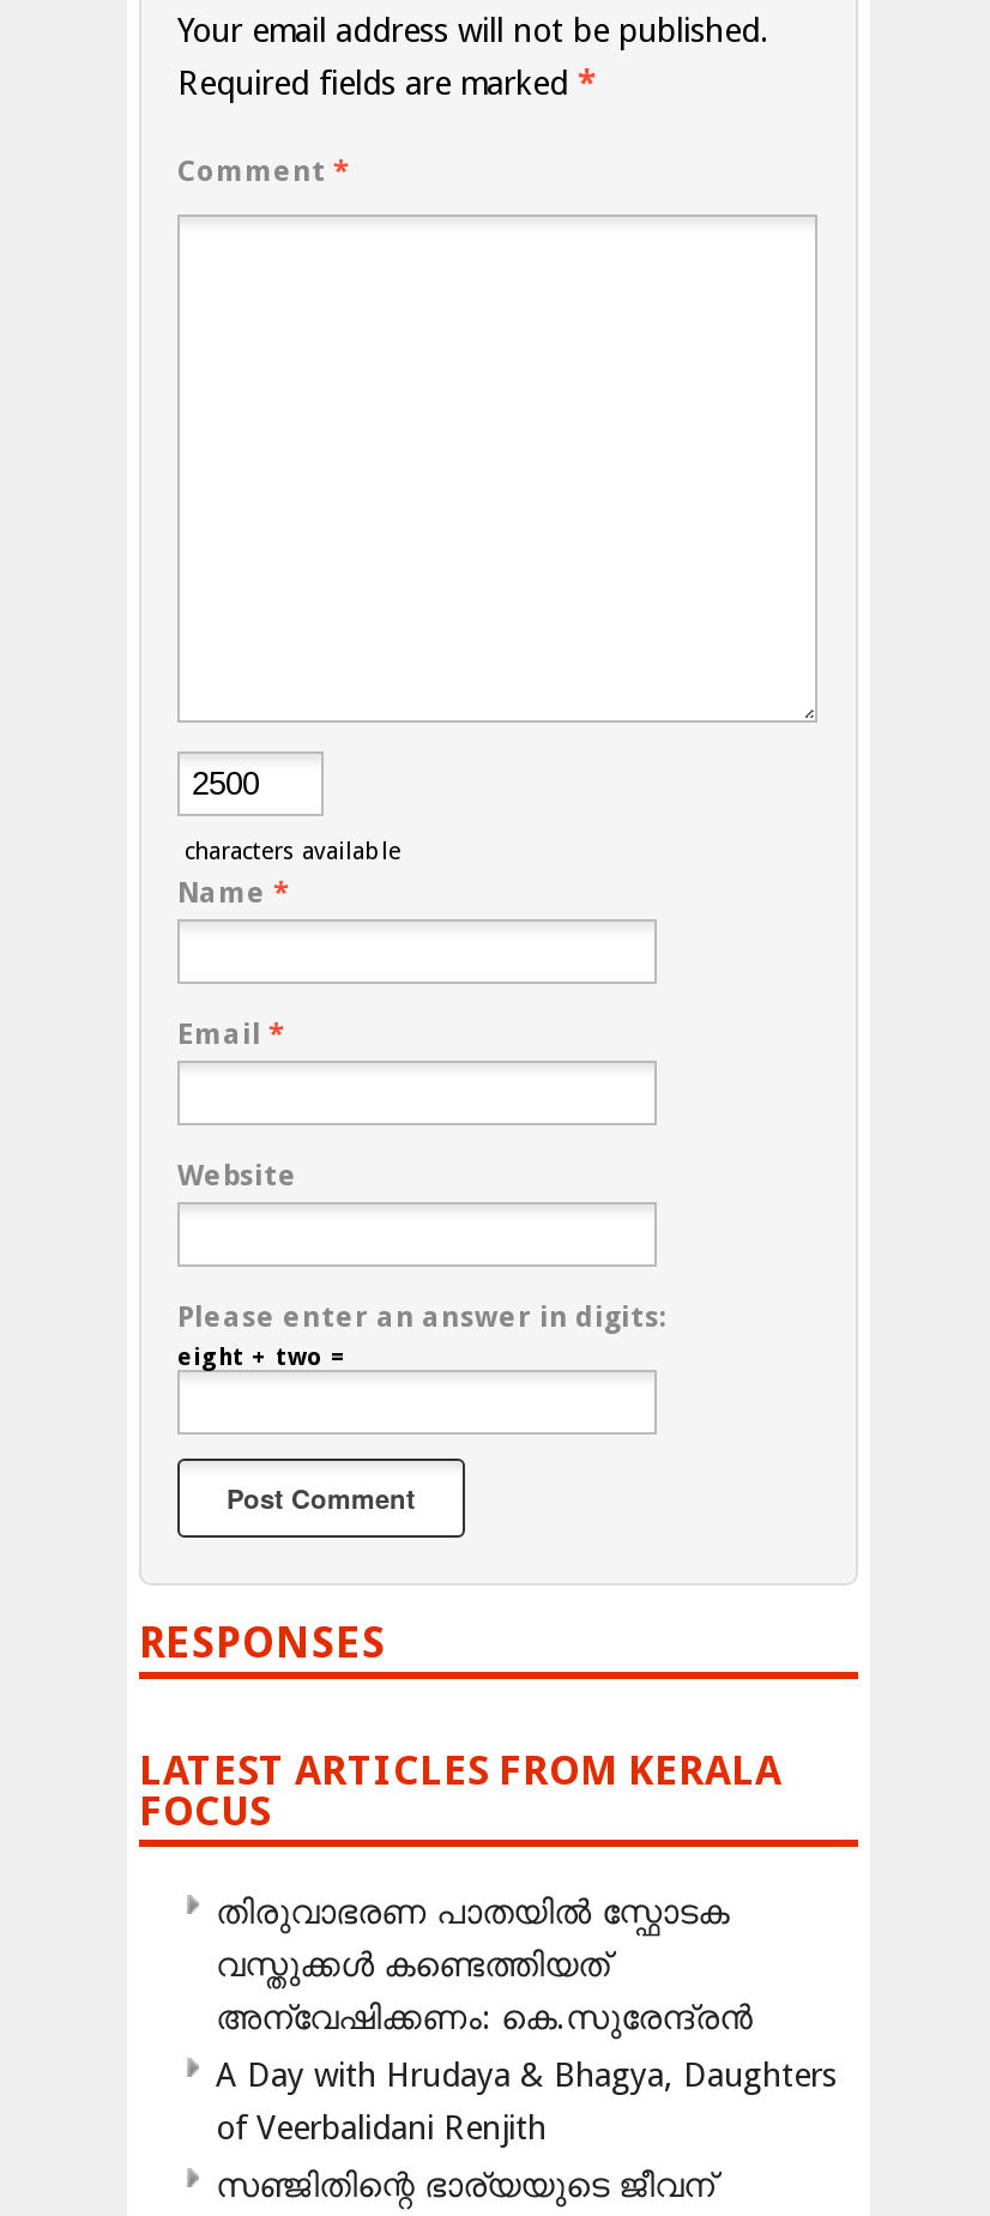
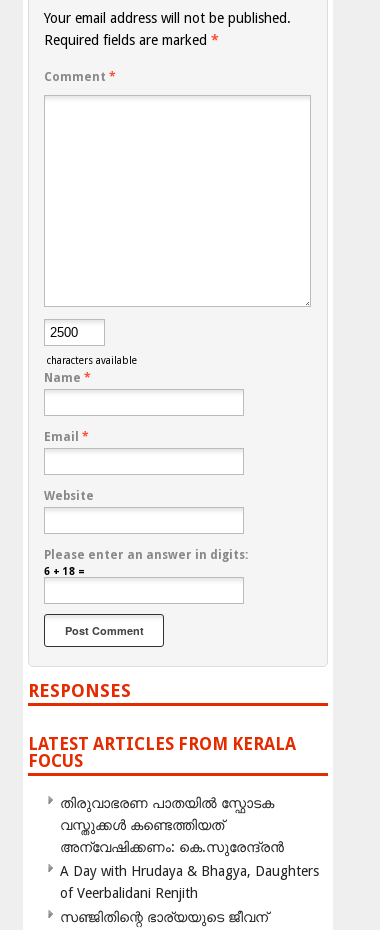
[177,1344,348,1371] eight + two = -> [44,566,85,577] 6 + 18 =

